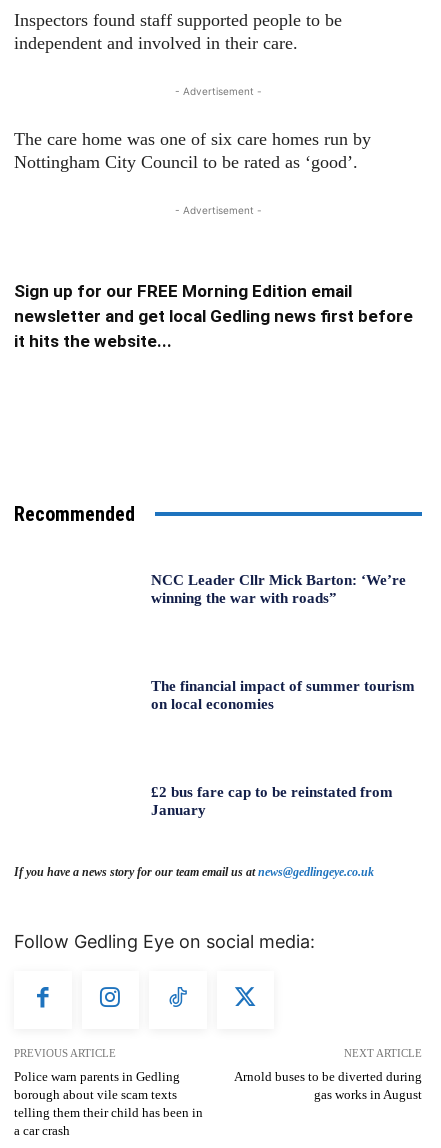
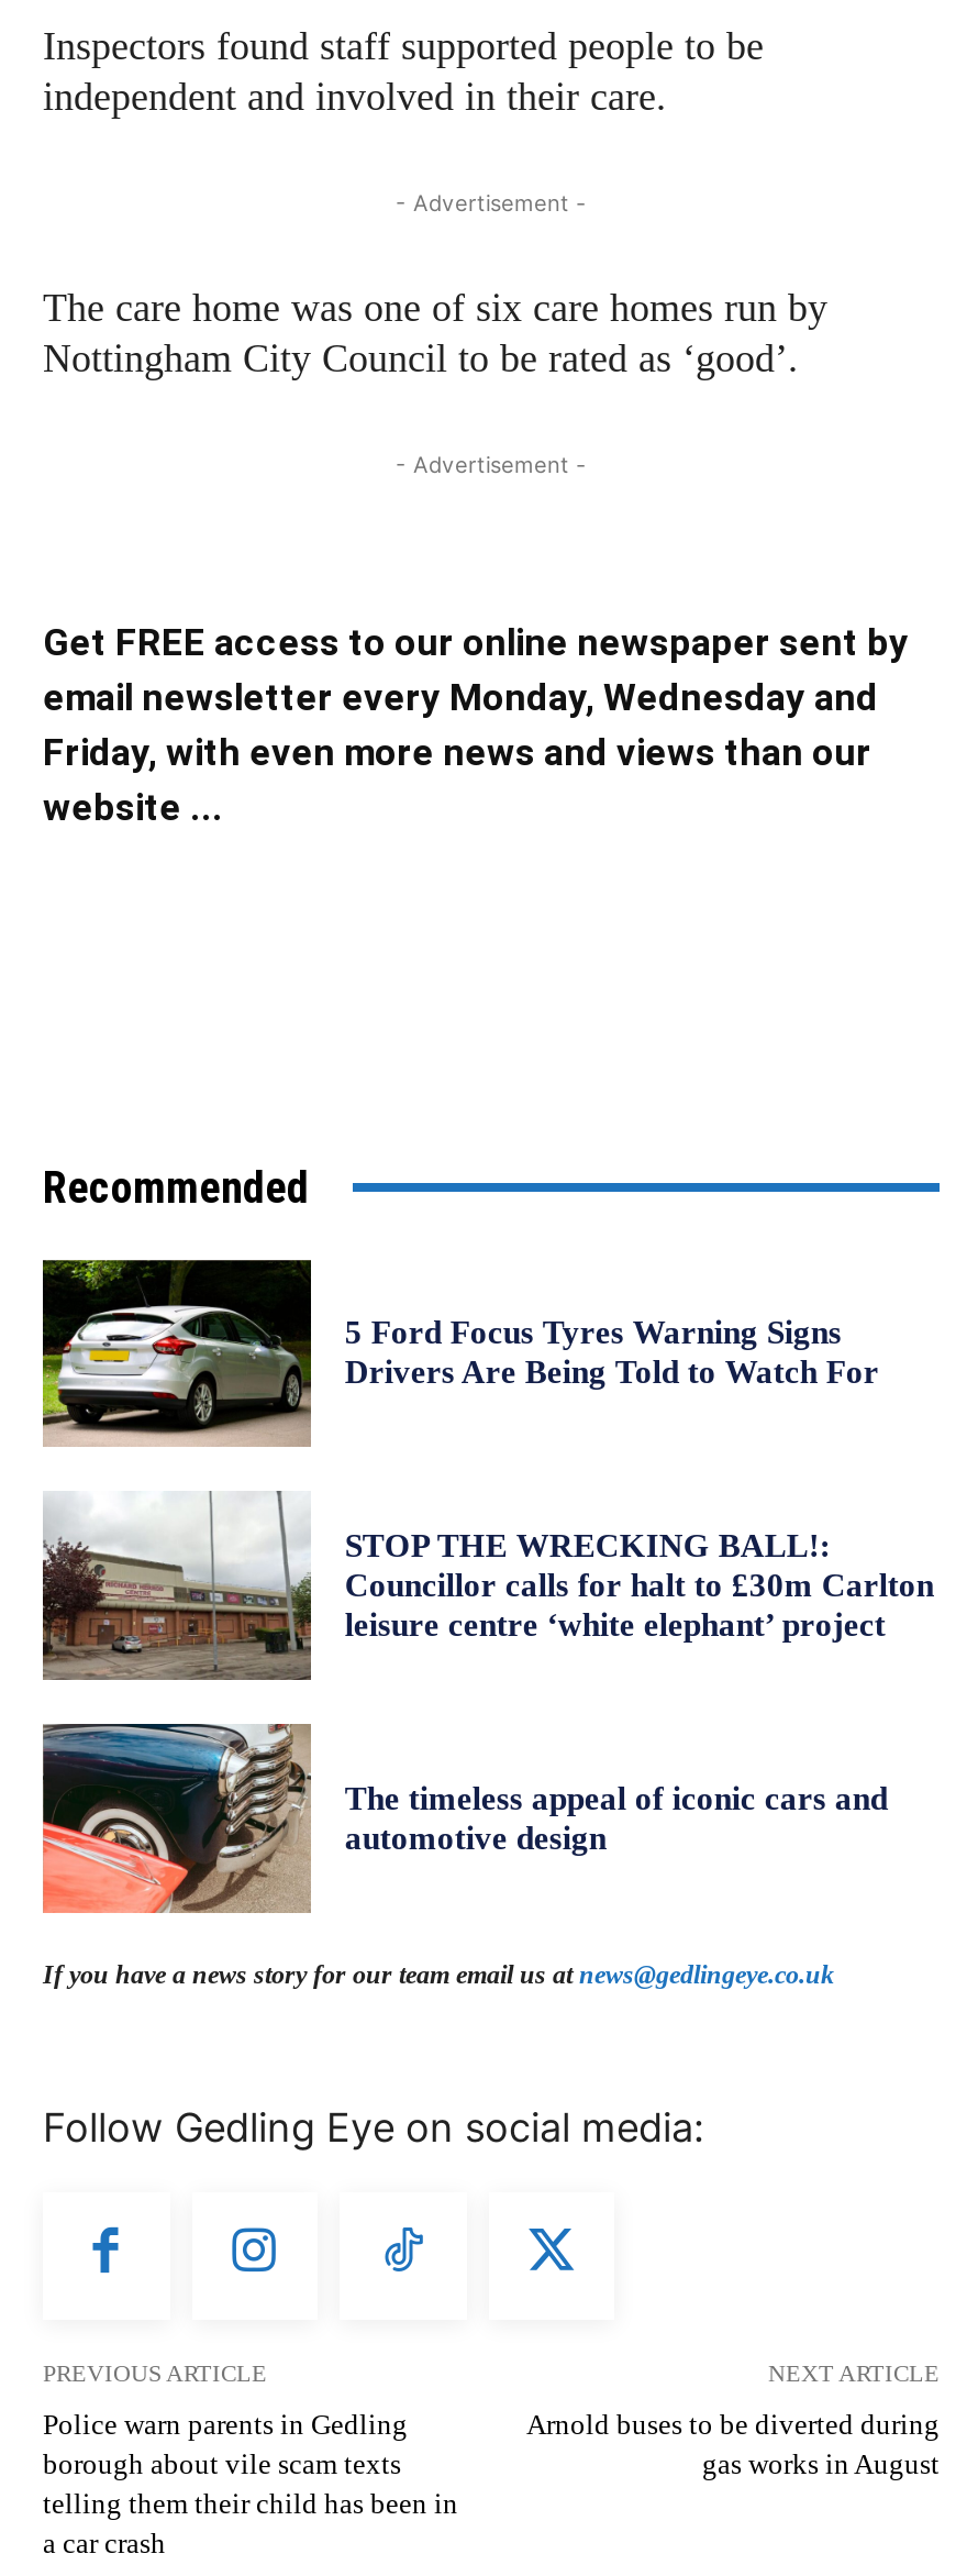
[14,280,413,350] Sign up for our FREE Morning Edition email | newsletter and get local Gedling news first before | it hits the website... -> [43,619,909,828] Get FREE access to our online newspaper sent by | email newsletter every Monday, Wednesday and | Friday, with even more news and views than our | website ...
none -> [41,1258,313,1449] [image]
none -> [41,1489,313,1682] [image]
none -> [41,1722,313,1915] [image]
[151,572,406,606] NCC Leader Cllr Mick Barton: ‘We’re | winning the war with roads” -> [345,1316,879,1390] 5 Ford Focus Tyres Warning Signs | Drivers Are Being Told to Watch For
[151,678,415,712] The financial impact of summer tourism | on local economies -> [345,1528,934,1643] STOP THE WRECKING BALL!: | Councillor calls for halt to £30m Carlton | leisure centre ‘white elephant’ project
[151,784,393,818] £2 bus fare cap to be reinstated from | January -> [345,1780,888,1855] The timeless appeal of iconic cars and | automotive design

